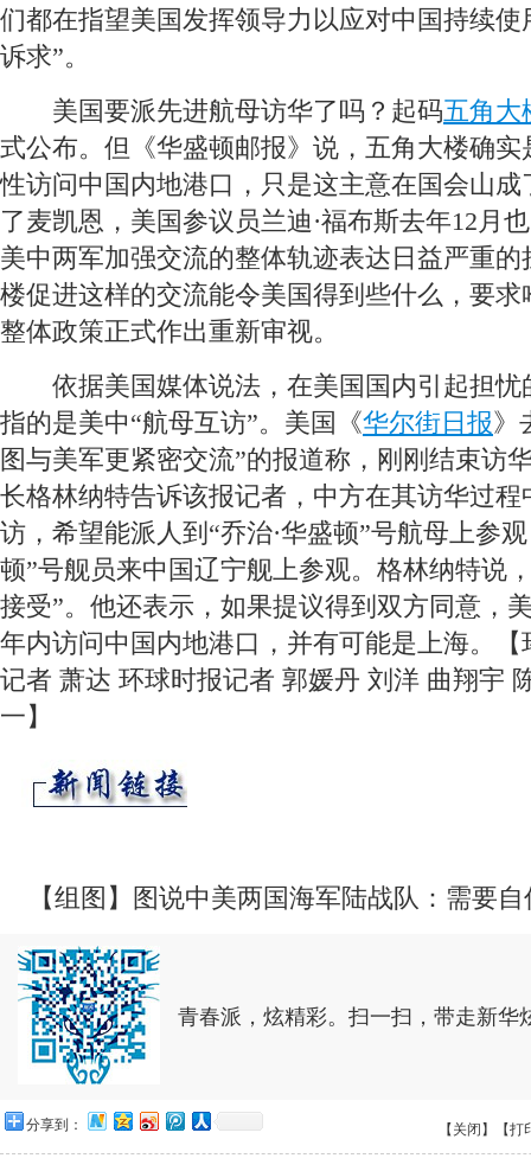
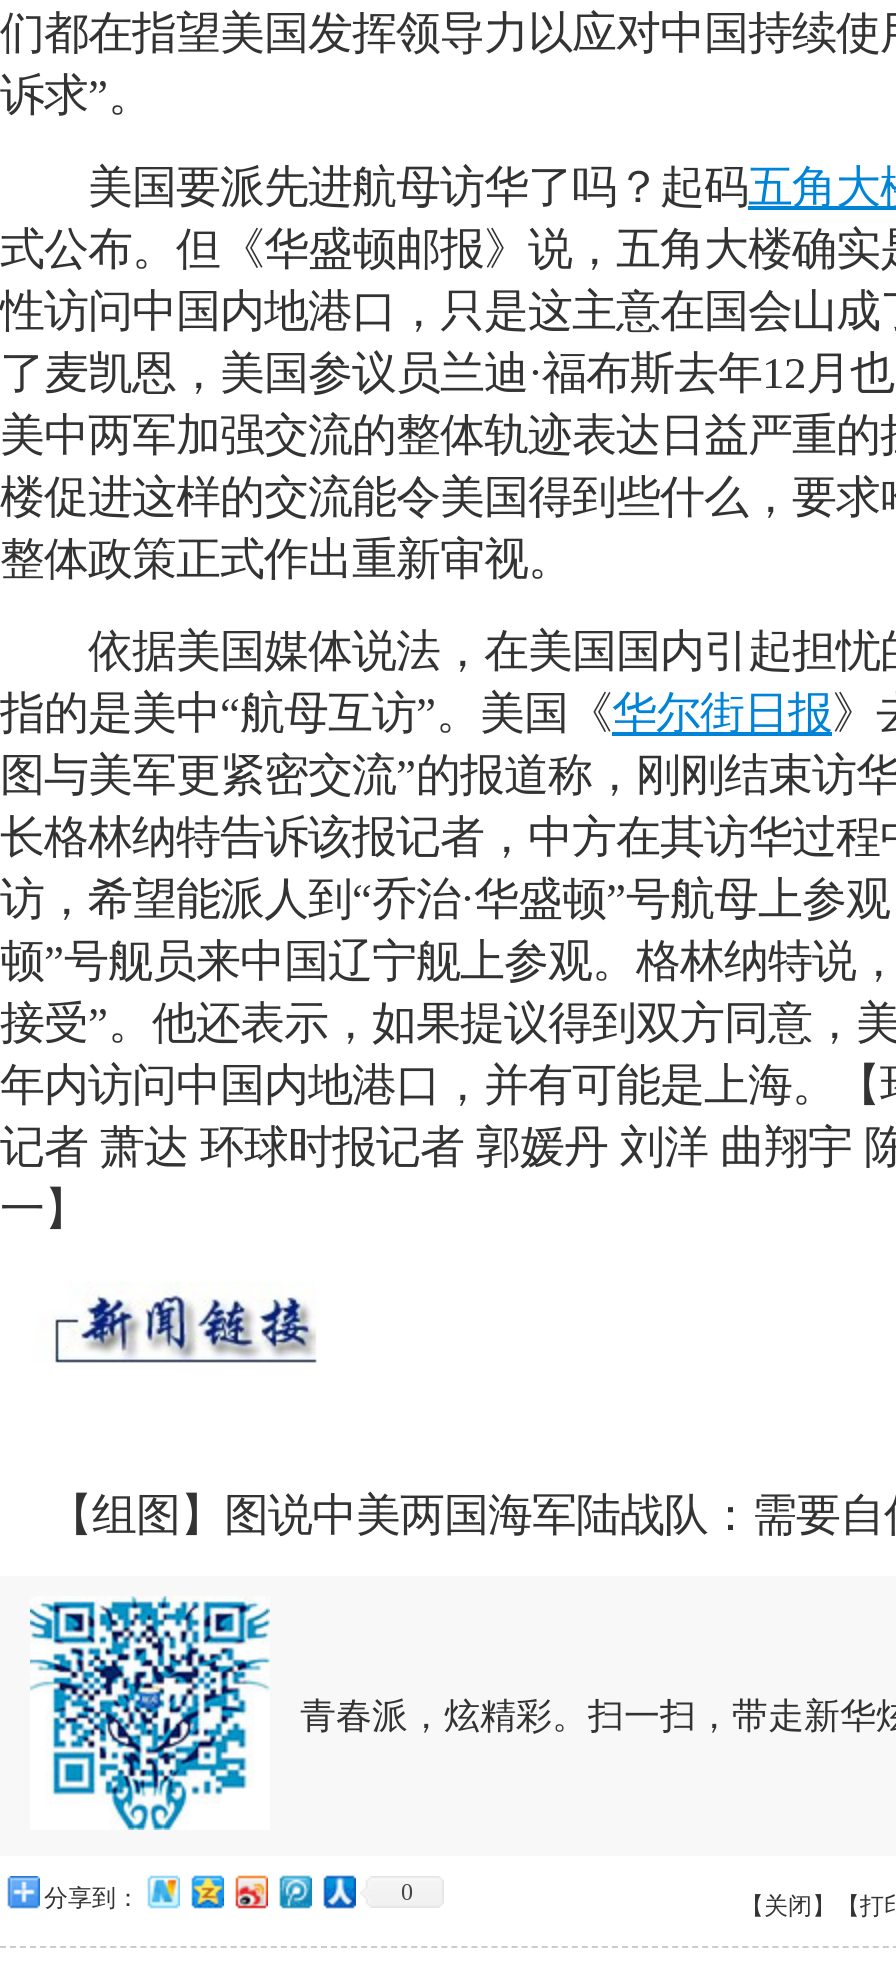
none -> [401,1878,413,1906] 0

